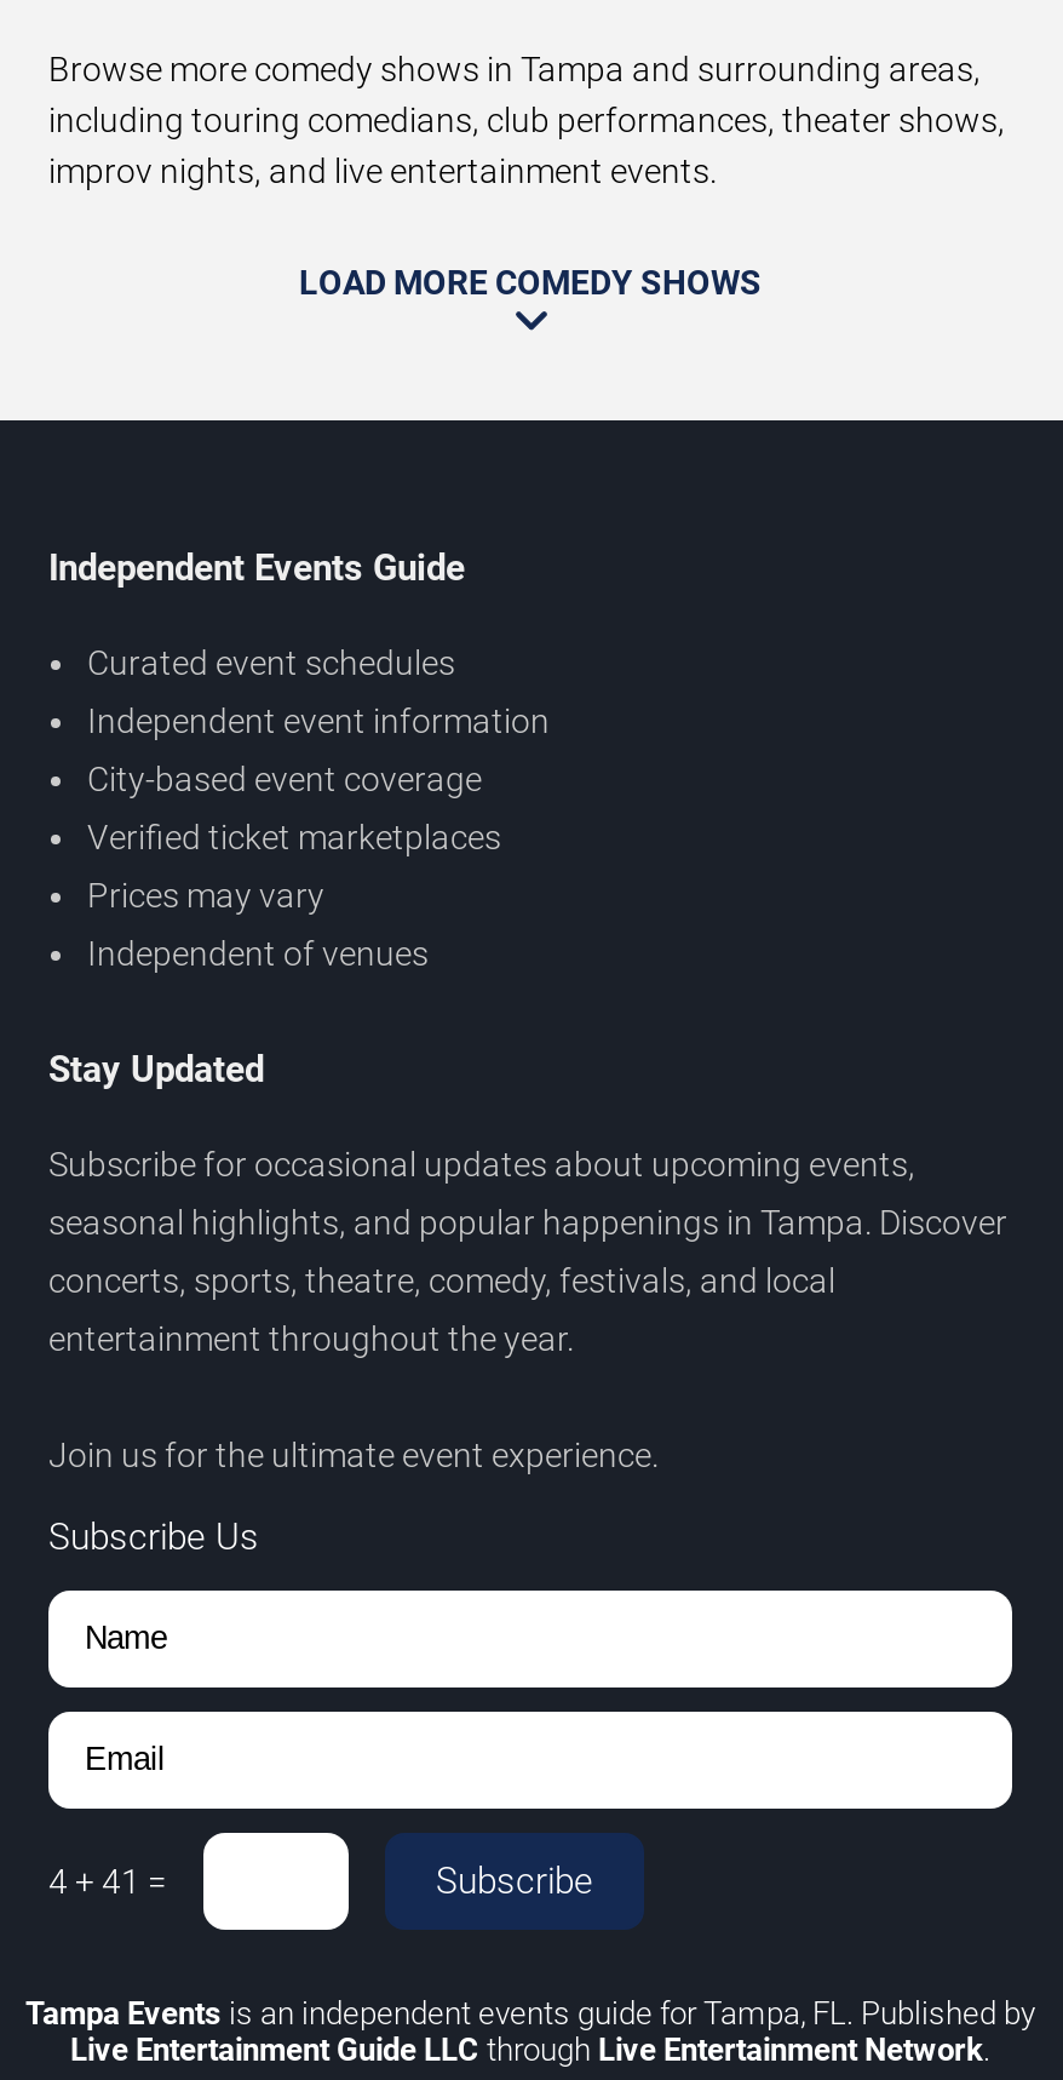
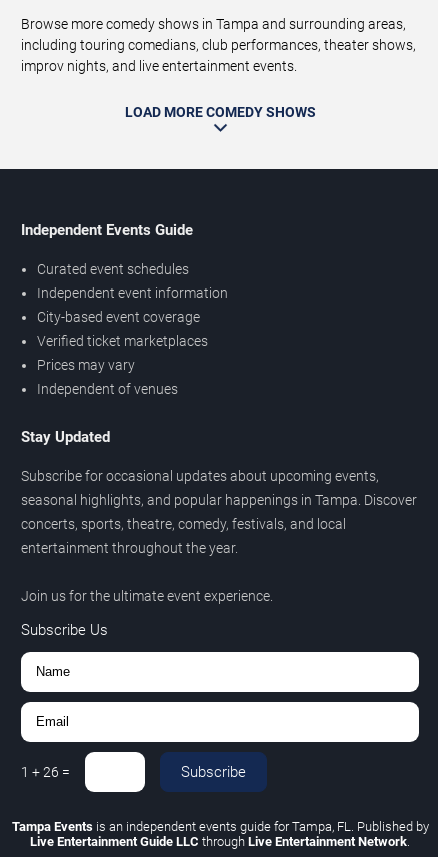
[48,1861,167,1900] 4 + 41 = -> [21,764,70,780] 1 + 26 =

